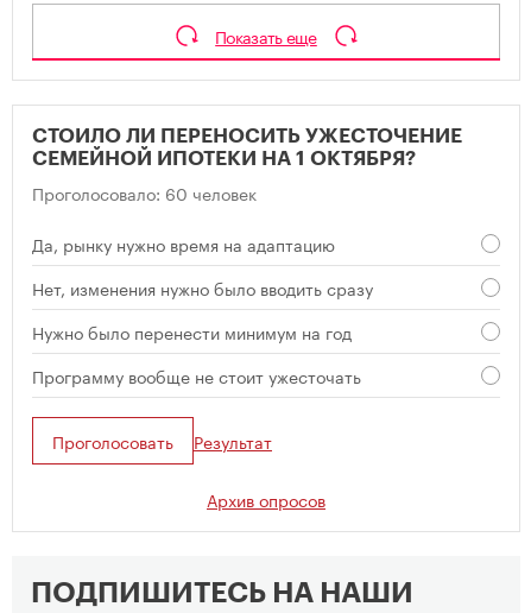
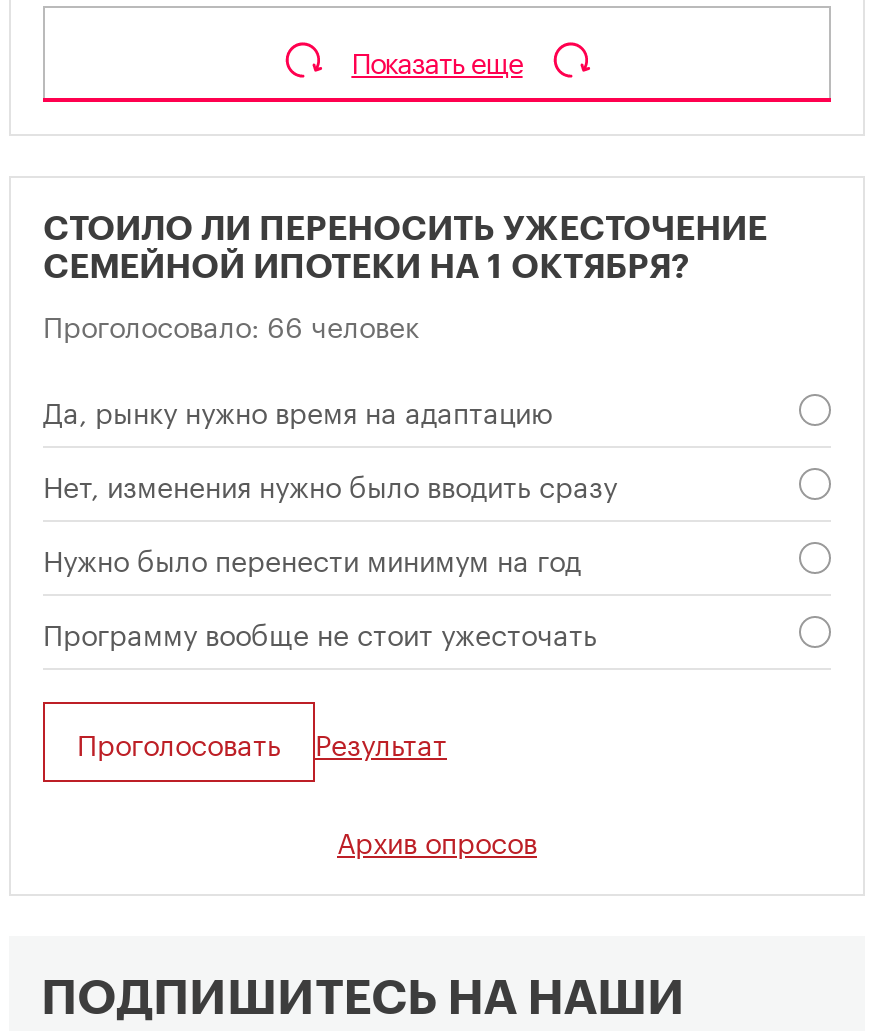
[32,179,257,206] Проголосовало: 60 человек -> [43,302,419,346] Проголосовало: 66 человек

